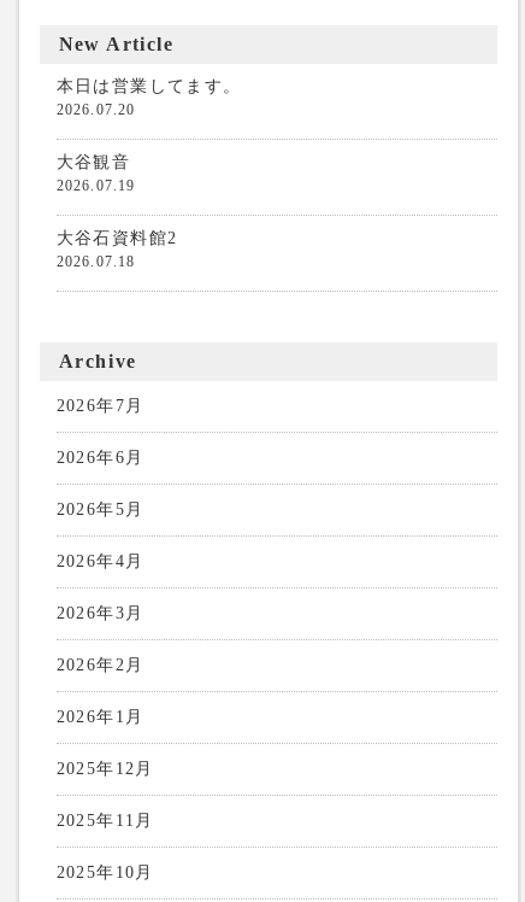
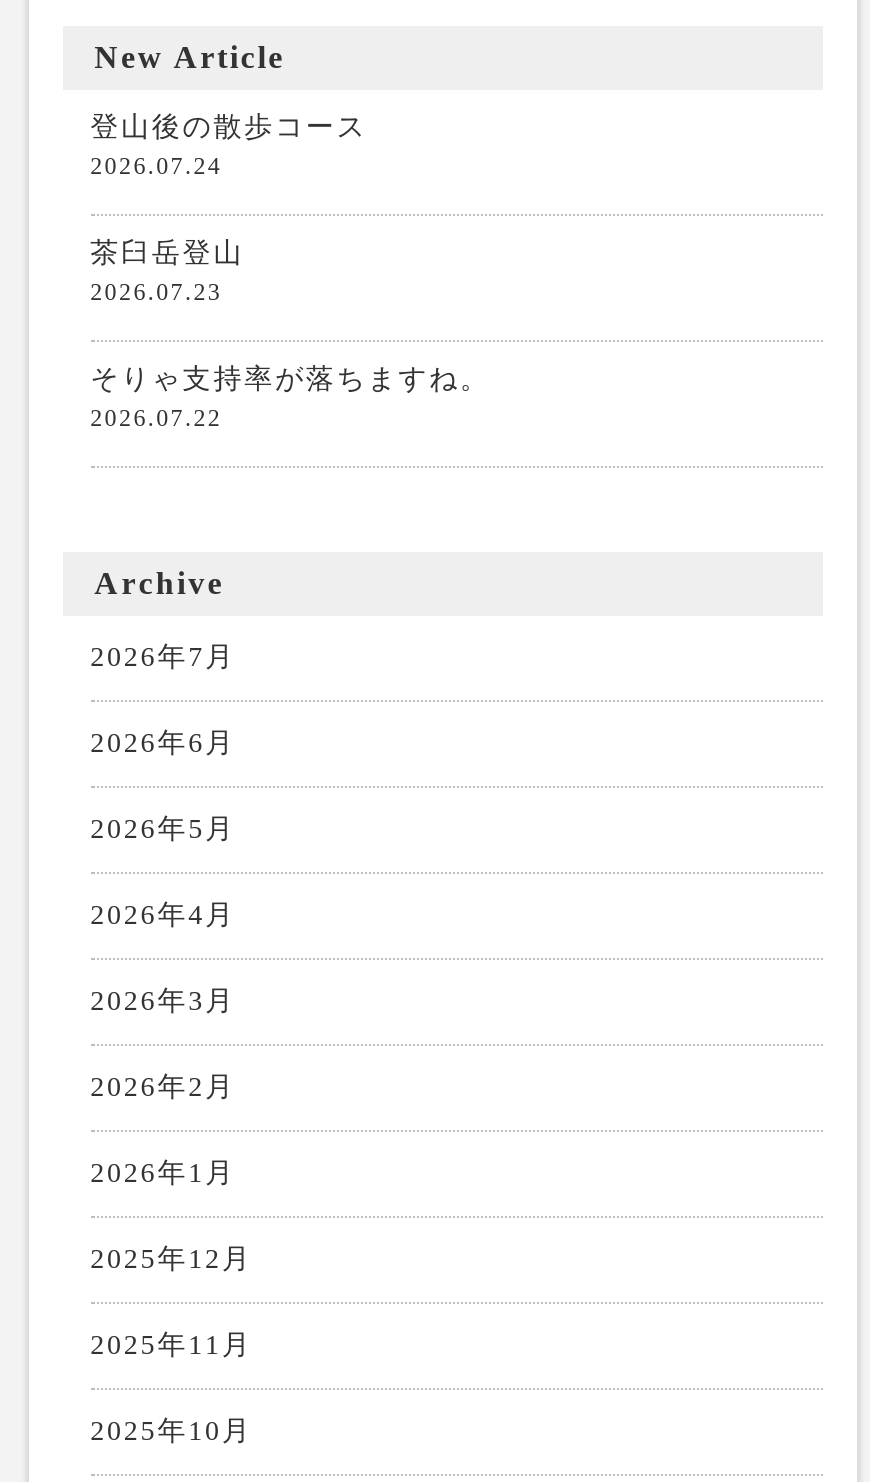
[56,77,242,118] 本日は営業してます。 | 2026.07.20 -> [90,112,367,180] 登山後の散歩コース | 2026.07.24
[56,153,136,194] 大谷観音 | 2026.07.19 -> [90,238,244,306] 茶臼岳登山 | 2026.07.23
[56,229,177,270] 大谷石資料館2 | 2026.07.18 -> [90,364,491,432] そりゃ支持率が落ちますね。 | 2026.07.22

